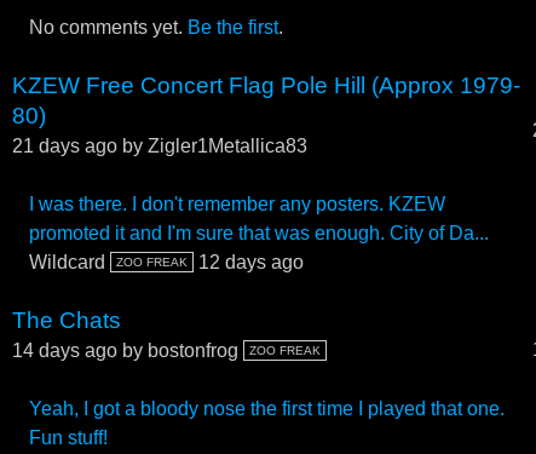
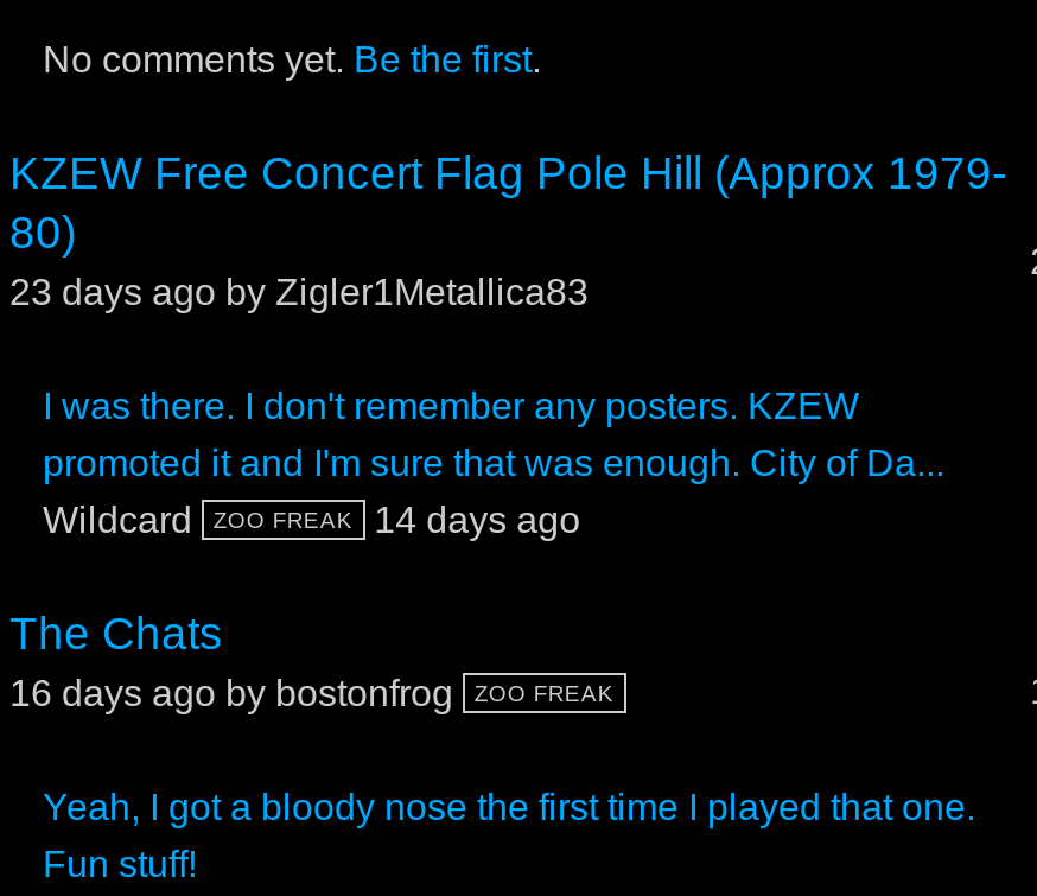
[12,136,307,156] 21 days ago by Zigler1Metallica83 -> [9,272,589,312] 23 days ago by Zigler1Metallica83
[29,252,303,272] Wildcard ZOO FREAK 12 days ago -> [43,500,581,540] Wildcard ZOO FREAK 14 days ago
[12,340,320,361] 14 days ago by bostonfrog ZOO FREAK -> [9,673,614,713] 16 days ago by bostonfrog ZOO FREAK

